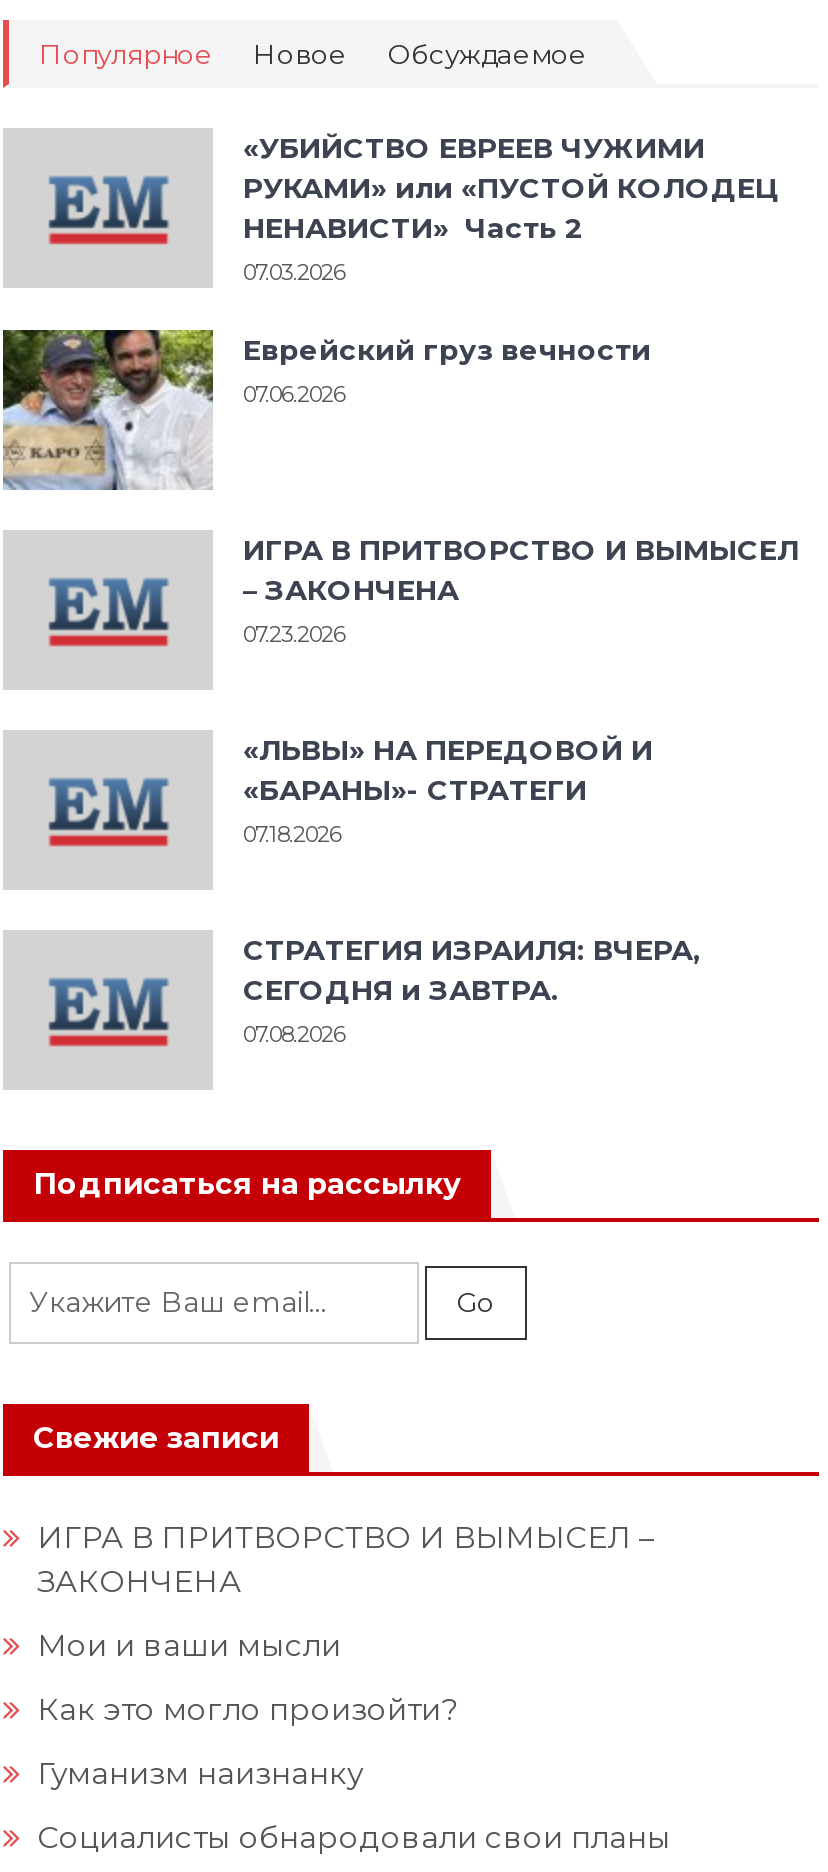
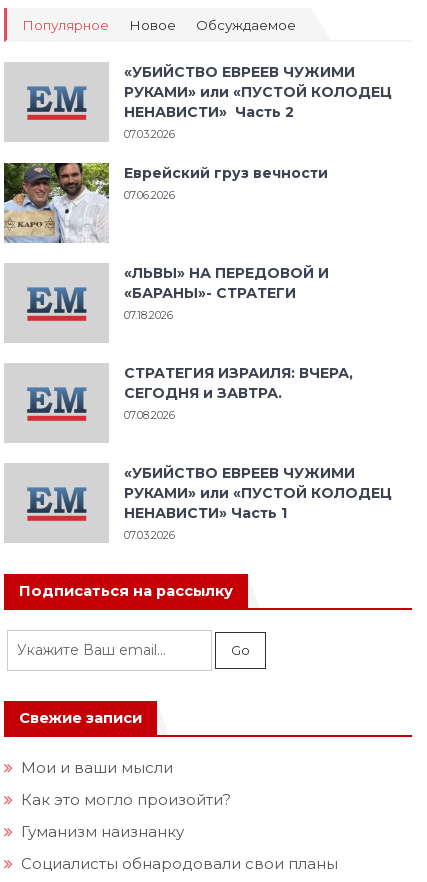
[243,532,799,648] ИГРА В ПРИТВОРСТВО И ВЫМЫСЕЛ | – ЗАКОНЧЕНА | 07.23.2026 -> none
moved [243,732,701,1048] -> [124,264,353,422]: «ЛЬВЫ» НА ПЕРЕДОВОЙ И | «БАРАНЫ»- СТРАТЕГИ | 07.18.2026 | СТРАТЕГИЯ ИЗРАИЛЯ: ВЧЕРА, | СЕГОДНЯ и ЗАВТРА. | 07.08.2026
none -> [124,464,392,542] «УБИЙСТВО ЕВРЕЕВ ЧУЖИМИ | РУКАМИ» или «ПУСТОЙ КОЛОДЕЦ | НЕНАВИСТИ» Часть 1 | 07.03.2026
[37,1518,655,1600] ИГРА В ПРИТВОРСТВО И ВЫМЫСЕЛ – | ЗАКОНЧЕНА -> none

